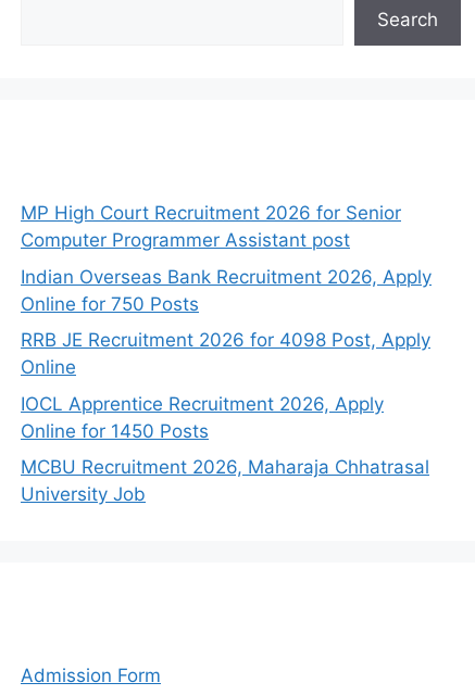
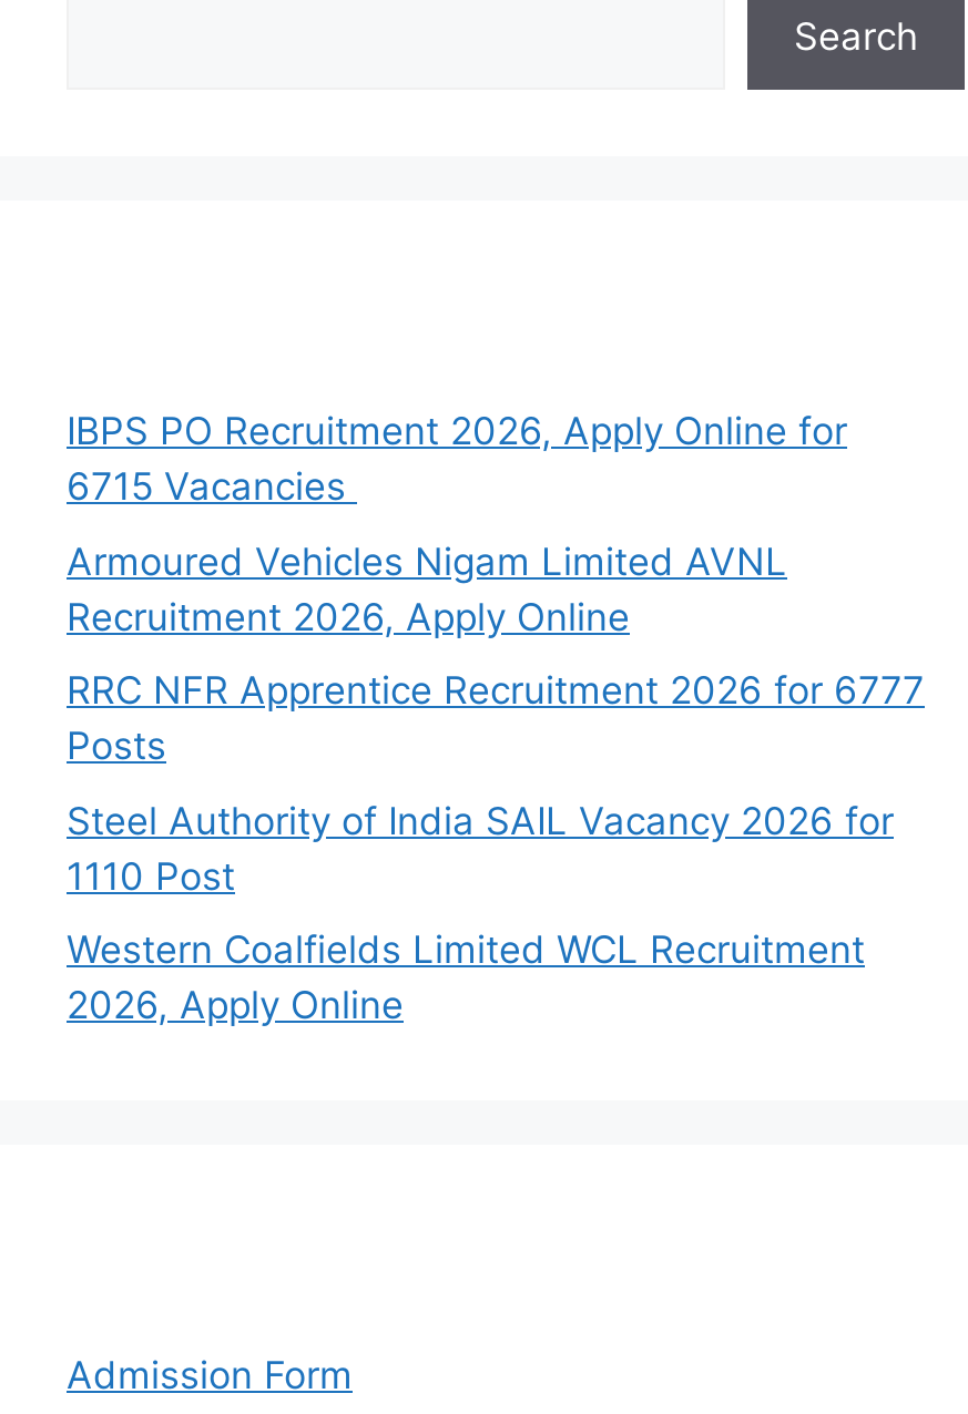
[21,202,401,251] MP High Court Recruitment 2026 for Senior | Computer Programmer Assistant post -> [67,410,847,510] IBPS PO Recruitment 2026, Apply Online for | 6715 Vacancies
[21,266,432,315] Indian Overseas Bank Recruitment 2026, Apply | Online for 750 Posts -> [67,539,787,639] Armoured Vehicles Nigam Limited AVNL | Recruitment 2026, Apply Online
[21,329,430,378] RRB JE Recruitment 2026 for 4098 Post, Apply | Online -> [67,669,925,769] RRC NFR Apprentice Recruitment 2026 for 6777 | Posts
[21,393,384,442] IOCL Apprentice Recruitment 2026, Apply | Online for 1450 Posts -> [67,799,894,898] Steel Authority of India SAIL Vacancy 2026 for | 1110 Post
[21,457,429,505] MCBU Recruitment 2026, Maharaja Chhatrasal | University Job -> [67,928,865,1028] Western Coalfields Limited WCL Recruitment | 2026, Apply Online

